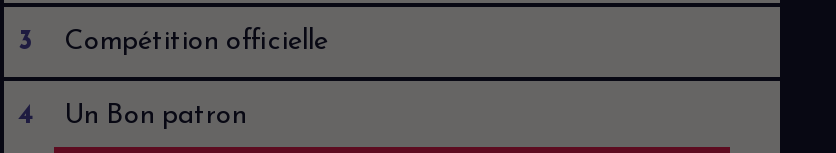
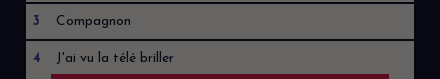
[64,27,328,57] Compétition officielle -> [56,14,131,29] Compagnon
[64,101,246,131] Un Bon patron -> [56,51,174,66] J'ai vu la télé briller

